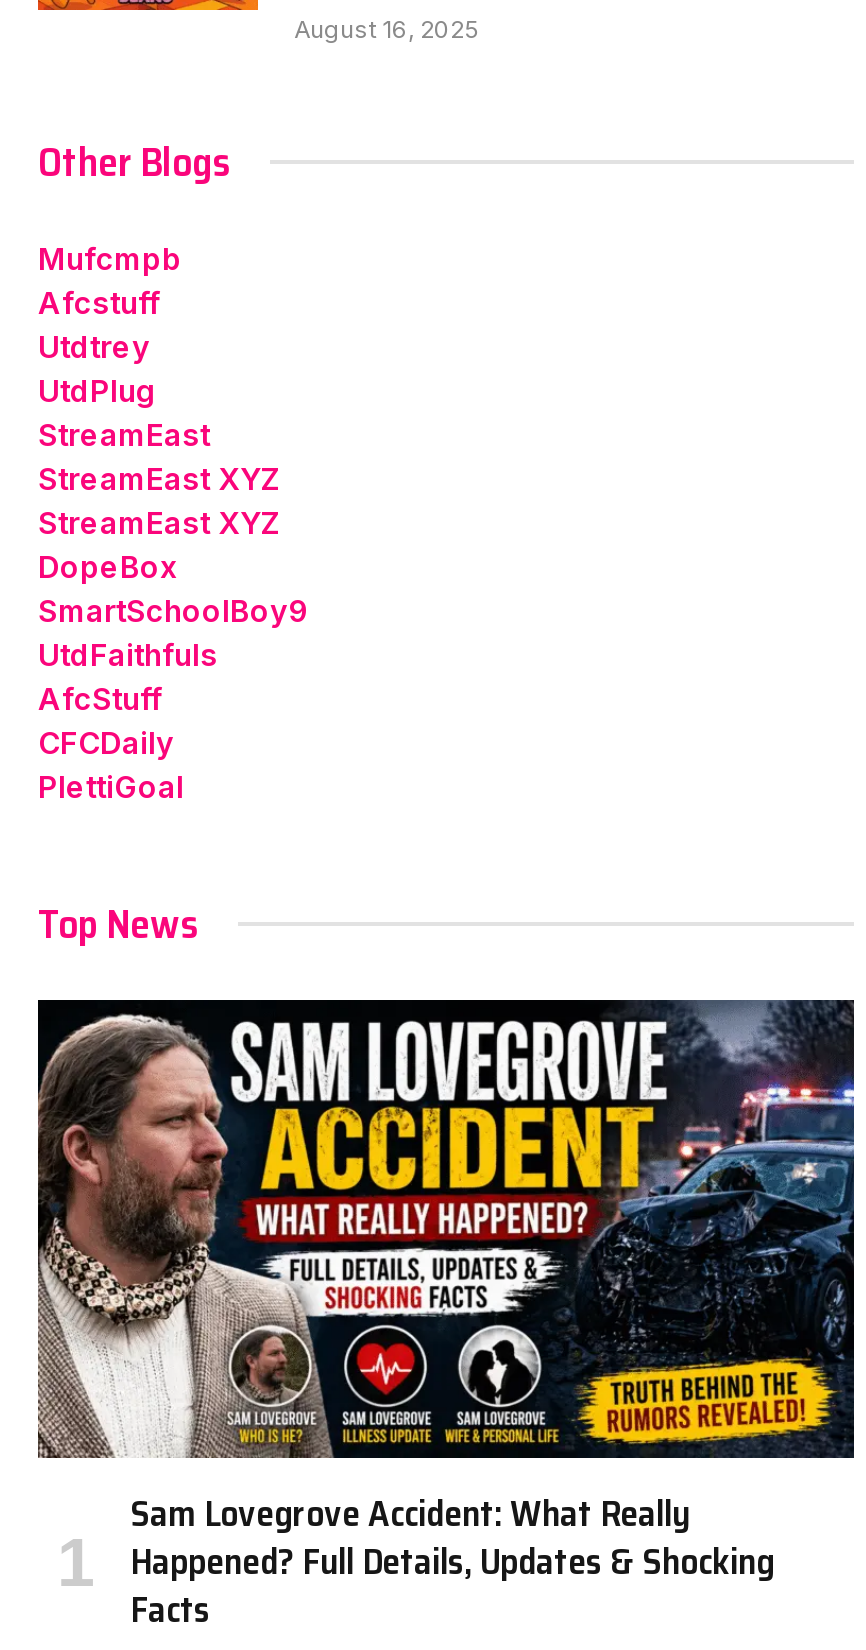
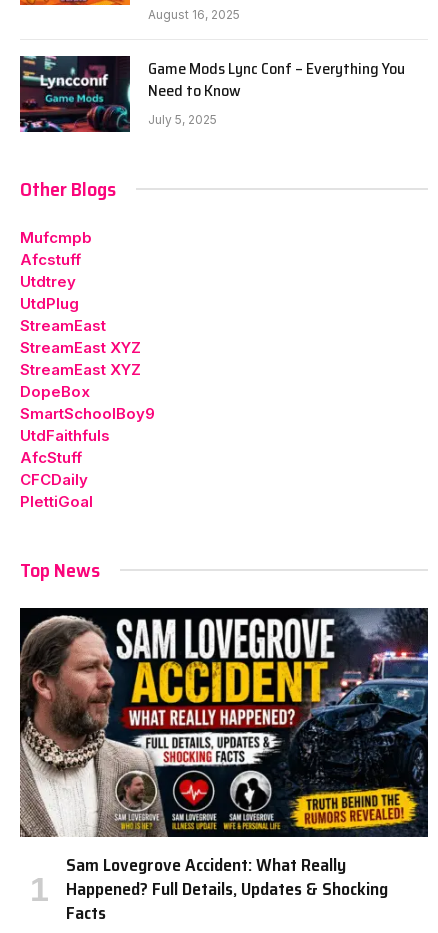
none -> [19,55,405,133] [image] | Game Mods Lync Conf – Everything You | Need to Know | July 5, 2025

